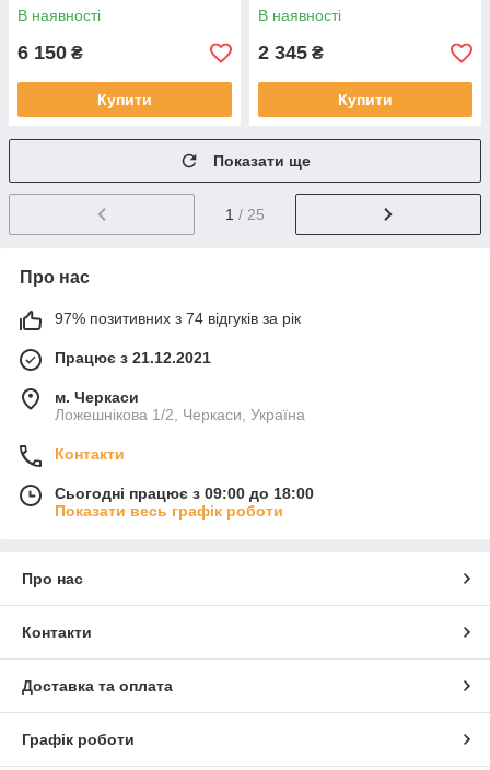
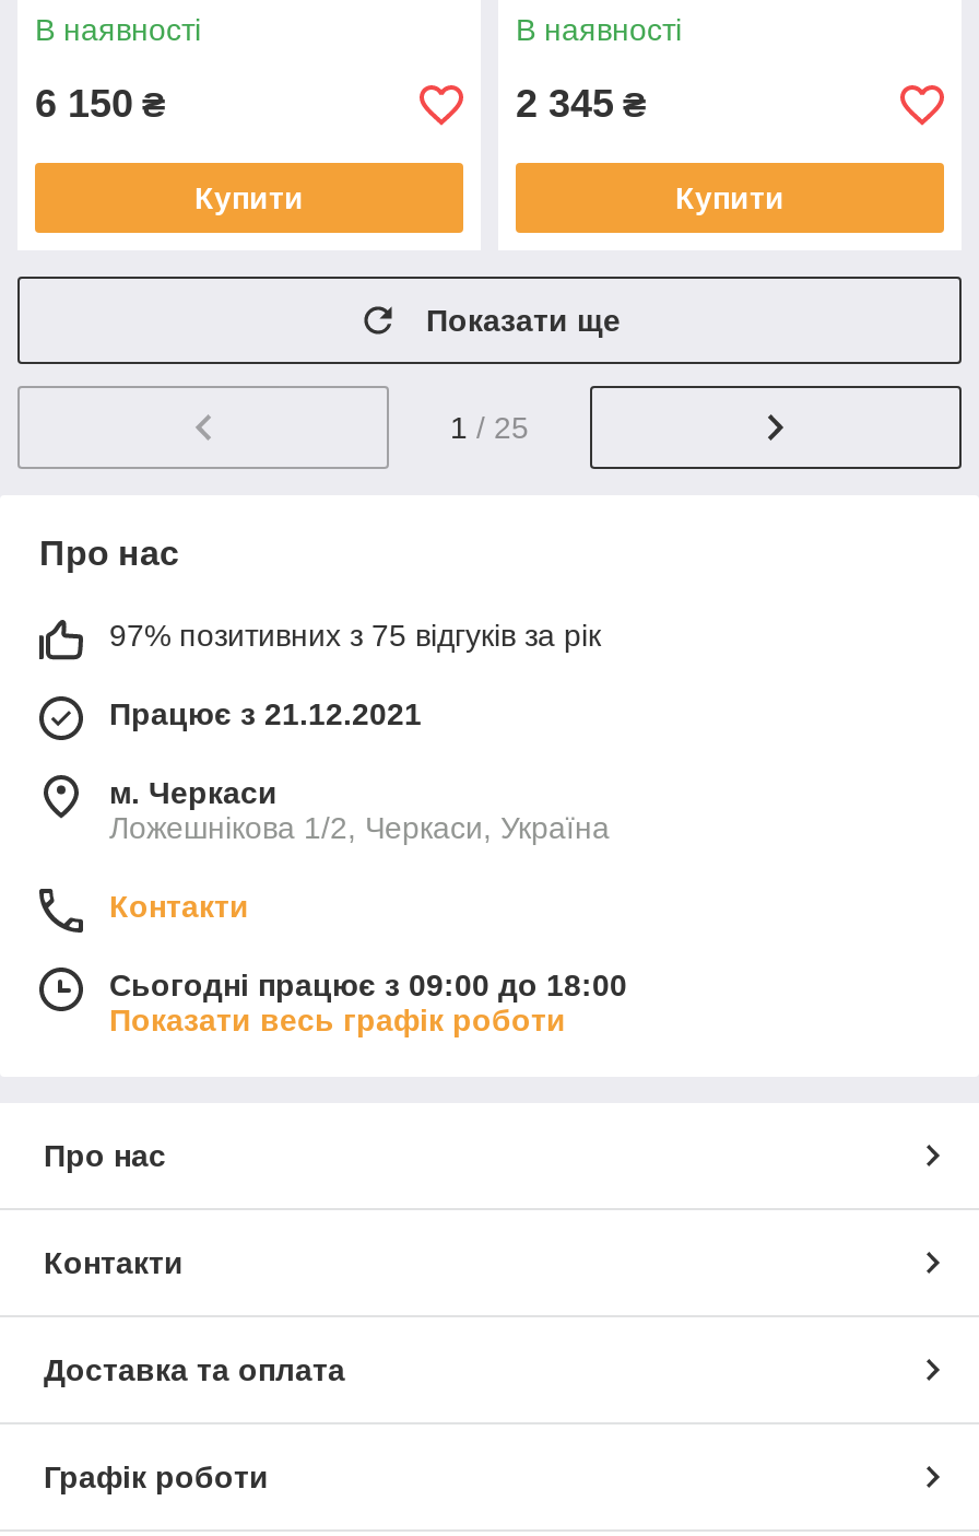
[55,310,301,327] 97% позитивних з 74 відгуків за рік -> [109,618,601,653] 97% позитивних з 75 відгуків за рік

